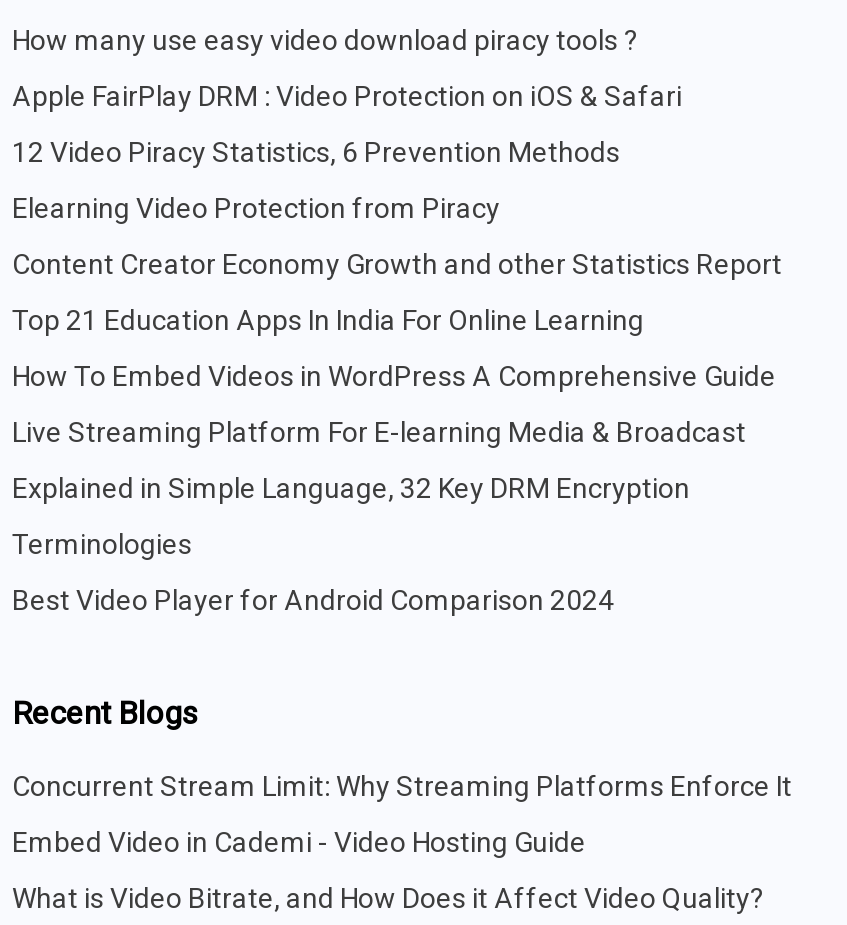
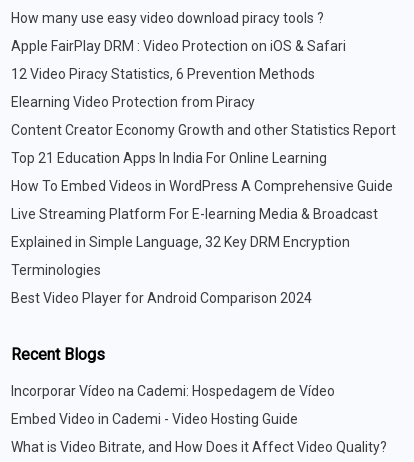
[12,770,792,802] Concurrent Stream Limit: Why Streaming Platforms Enforce It -> [10,383,334,399] Incorporar Vídeo na Cademi: Hospedagem de Vídeo

